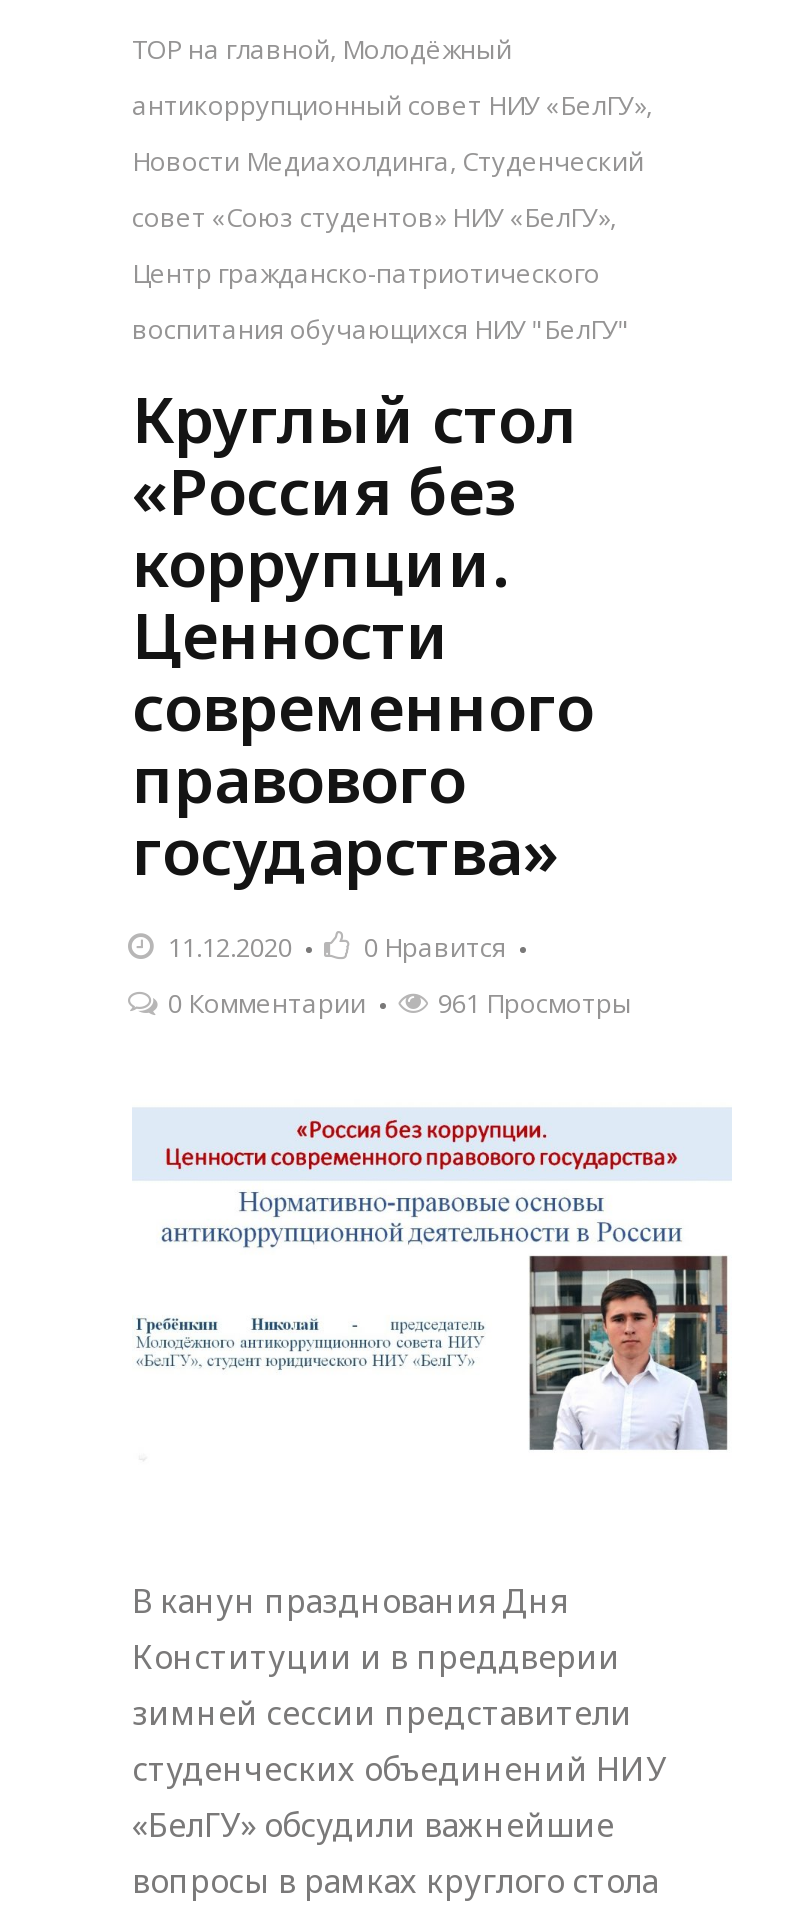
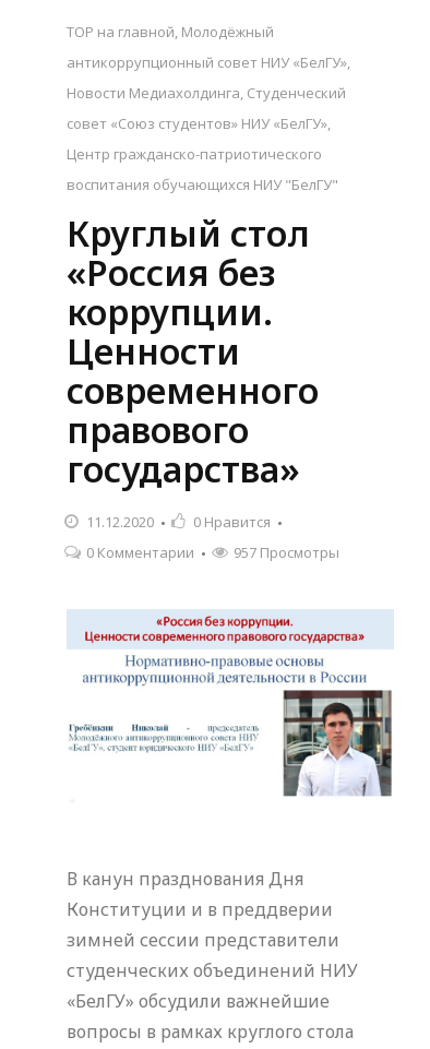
[168,985,632,1021] 0 Комментарии 961 Просмотры -> [86,543,339,562] 0 Комментарии 957 Просмотры

